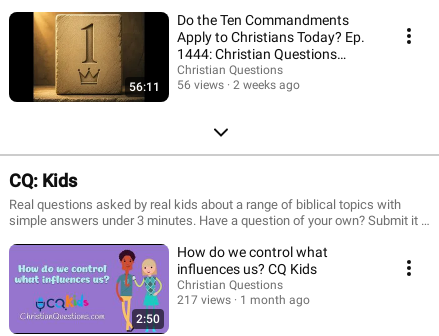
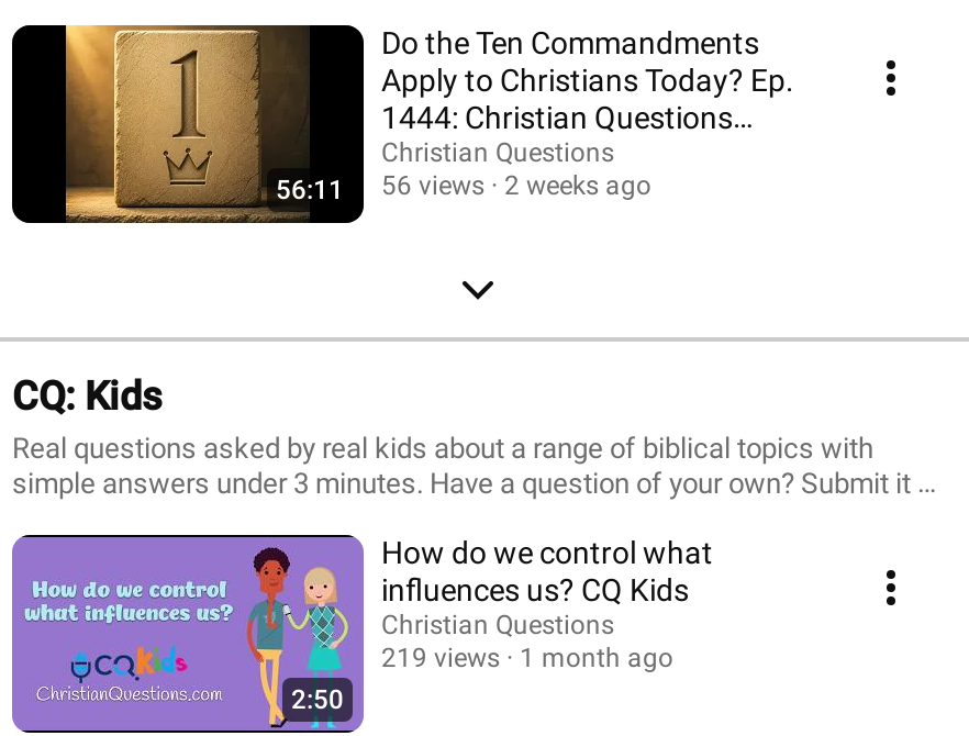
[177,292,310,306] 217 views 1 month ago -> [381,642,673,672] 219 views 1 month ago

